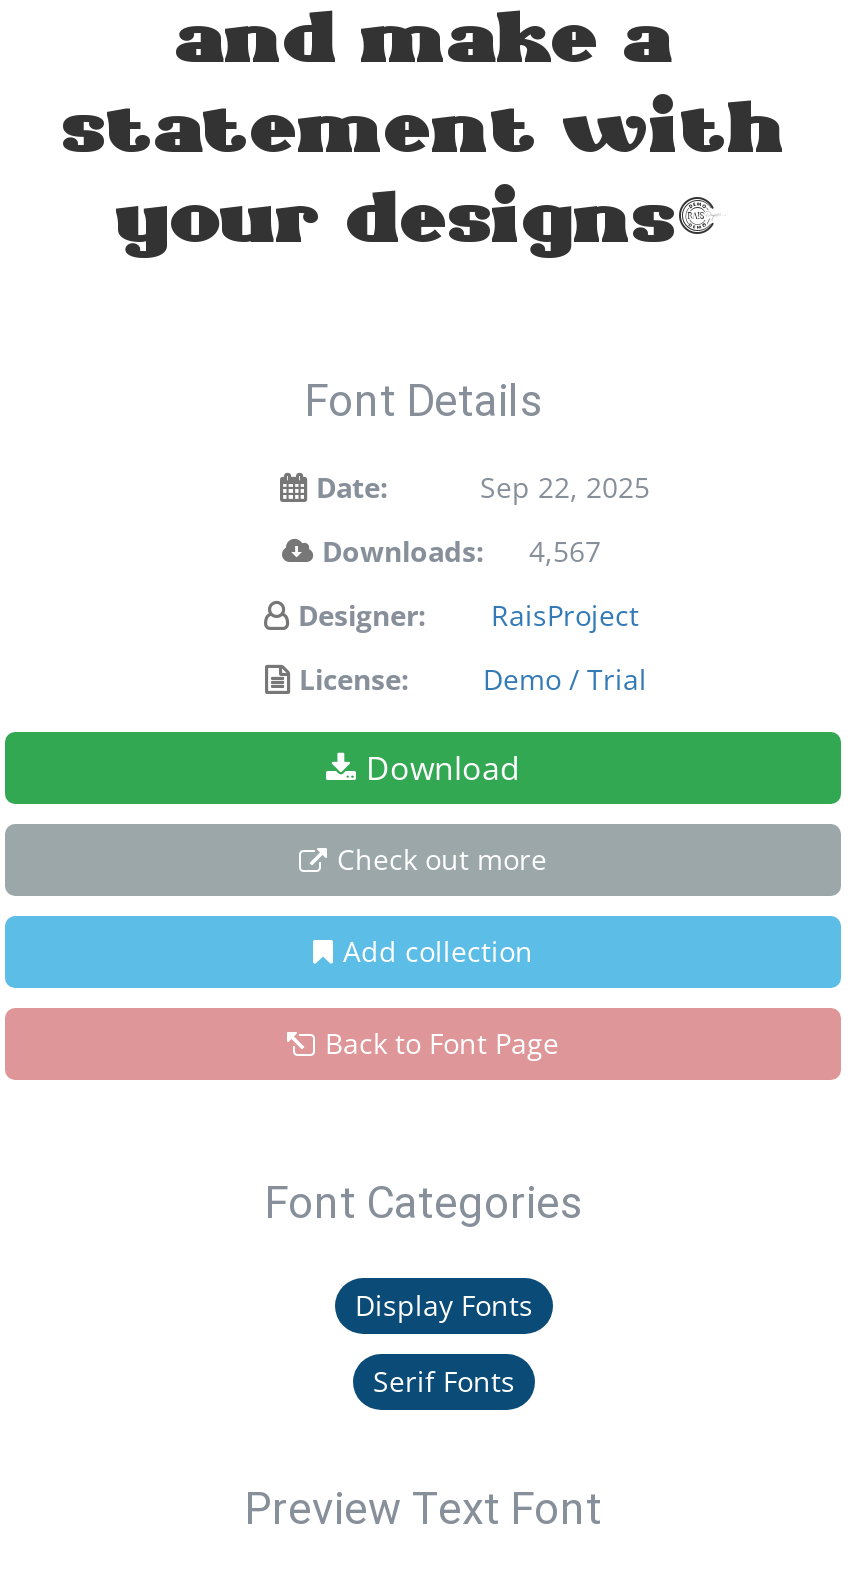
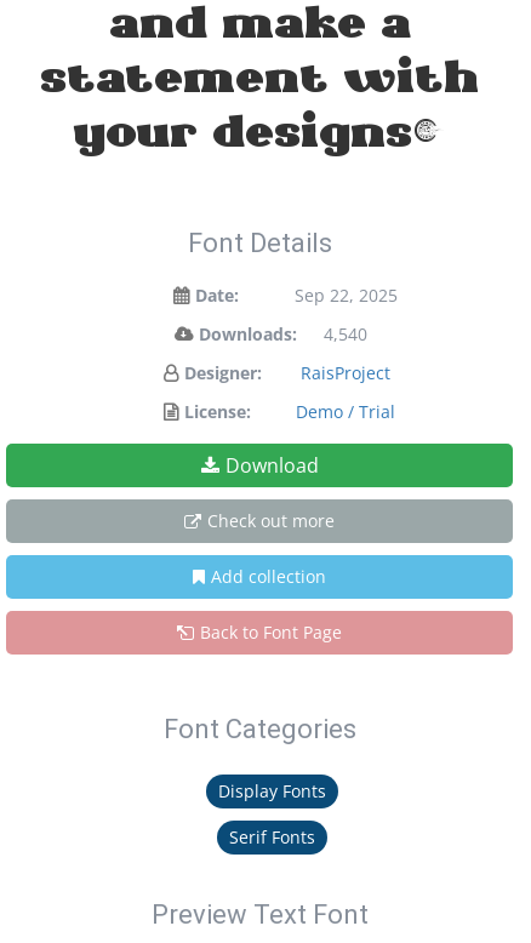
[322,532,601,570] Downloads: 4,567 -> [198,322,367,345] Downloads: 4,540

